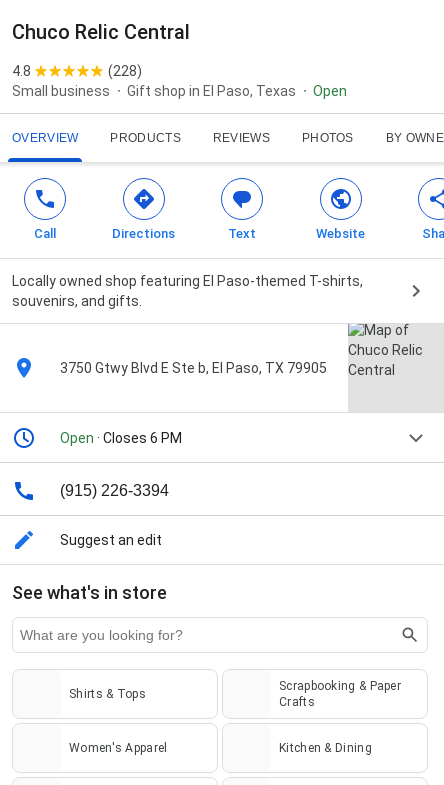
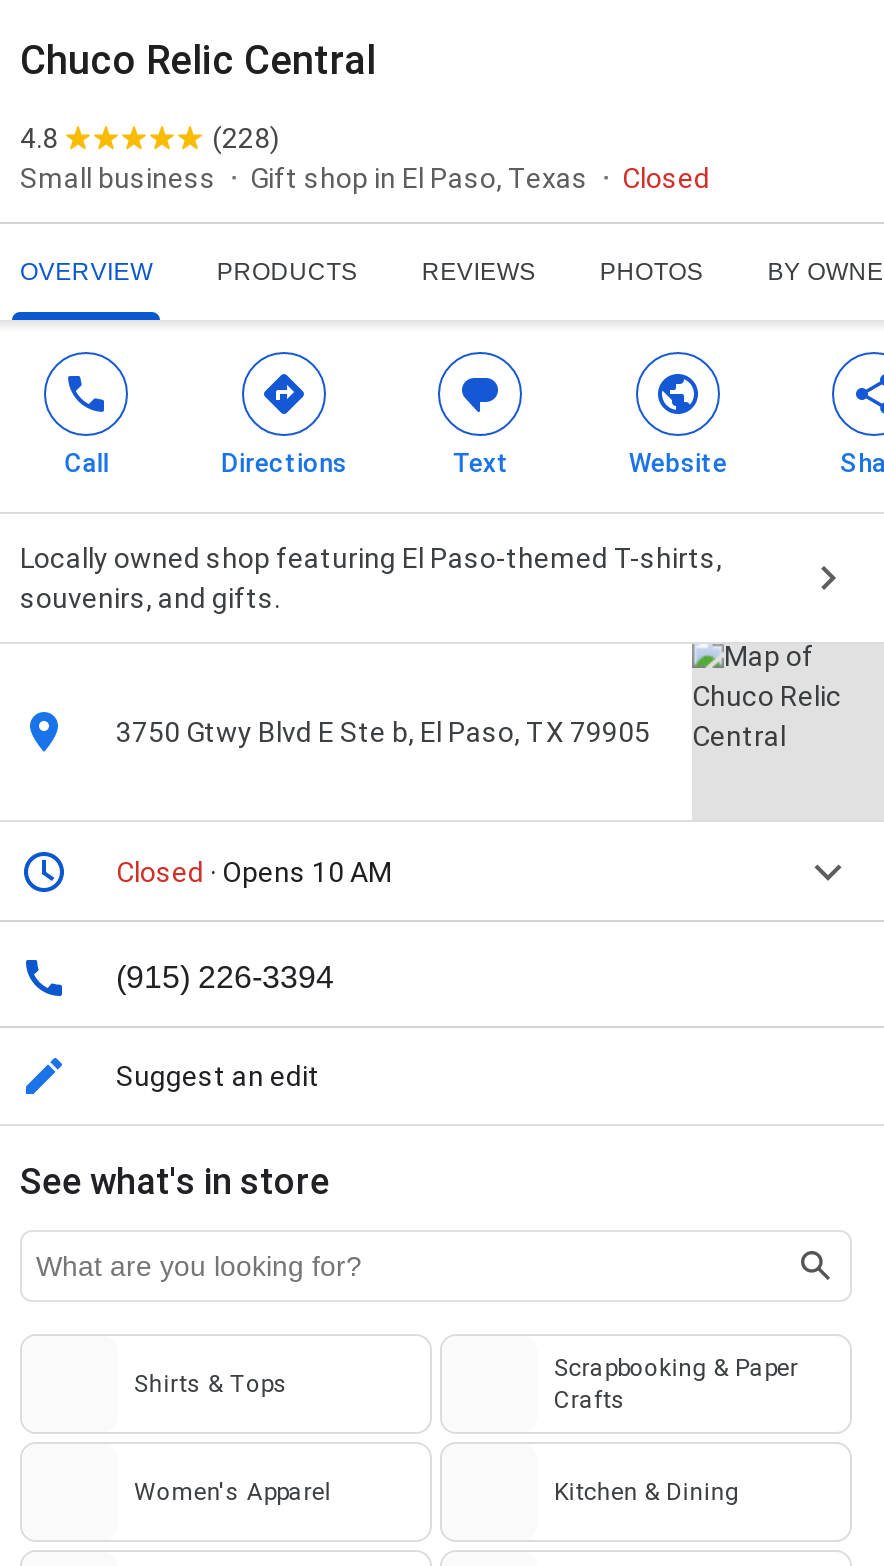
[313,83,347,99] Open -> [622,162,710,194] Closed
[60,430,182,446] Open · Closes 6 PM -> [116,856,392,888] Closed · Opens 10 AM

